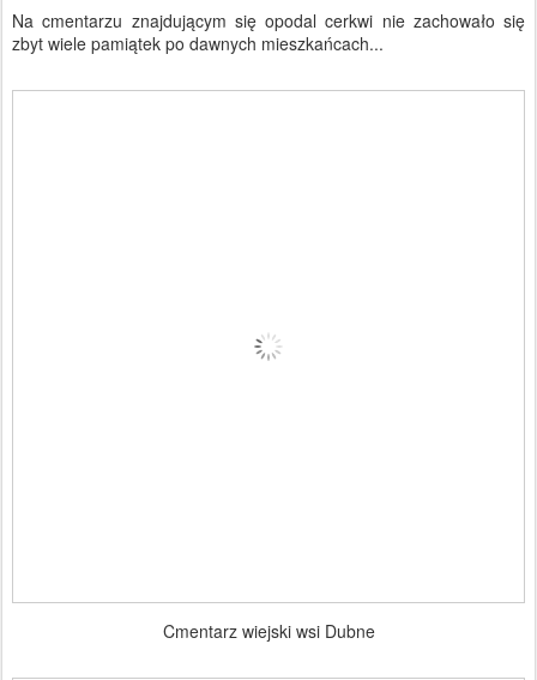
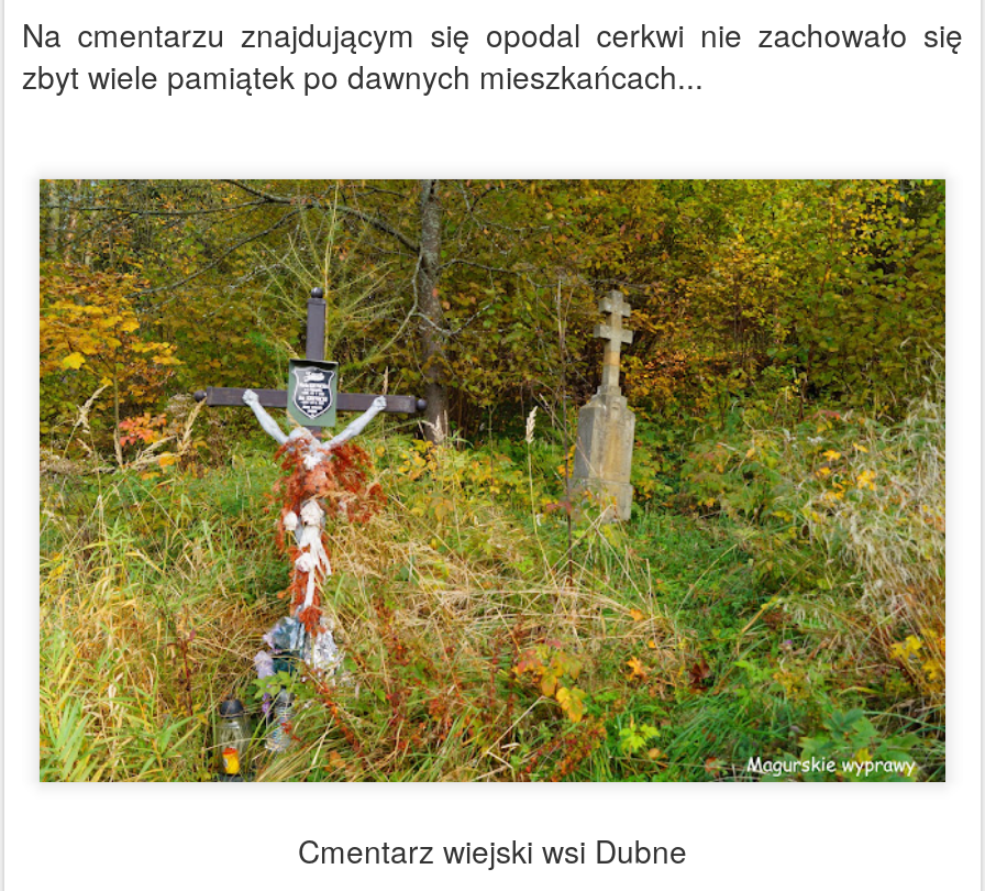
none -> [35,177,950,787] [image]

